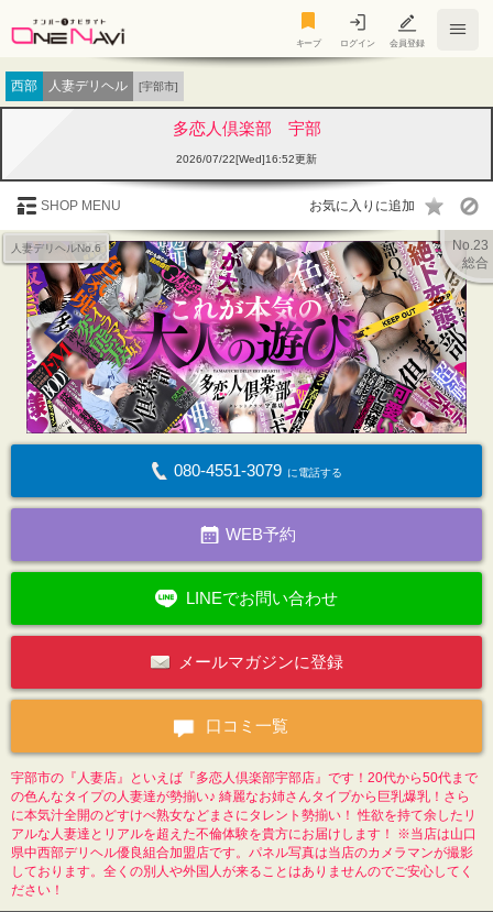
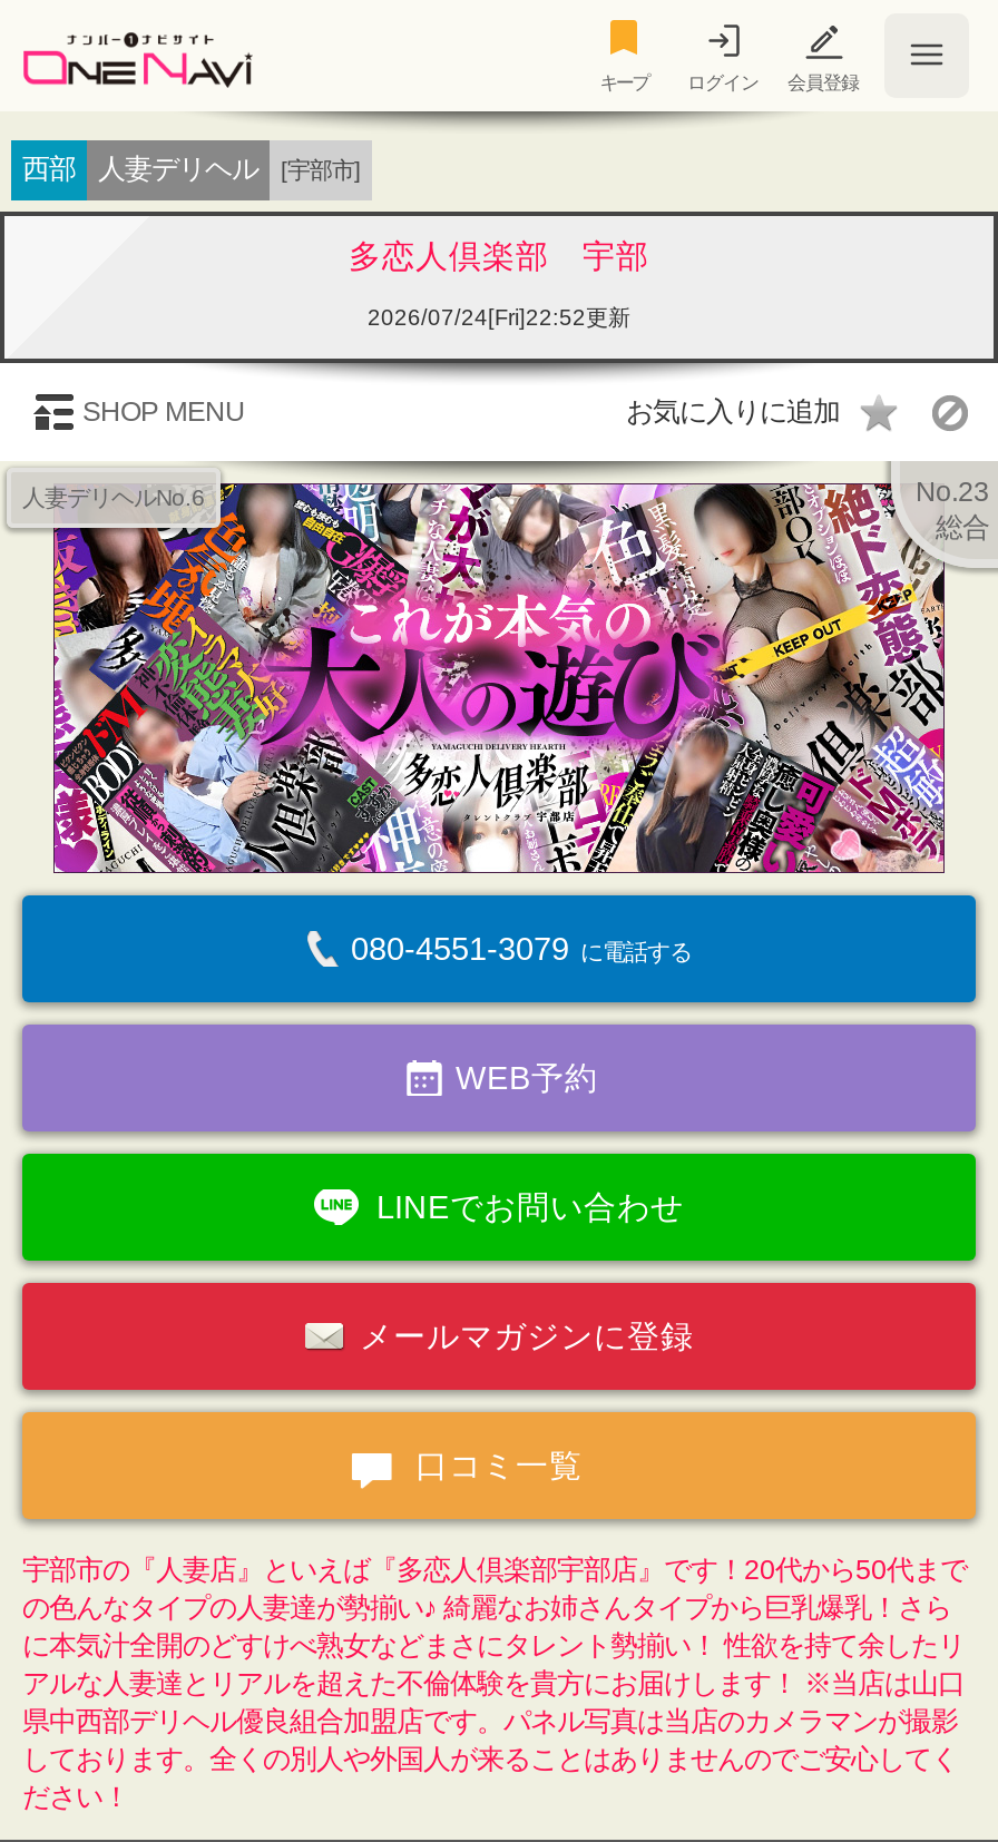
[176,153,317,165] 2026/07/22[Wed]16:52更新 -> [368,305,630,330] 2026/07/24[Fri]22:52更新

